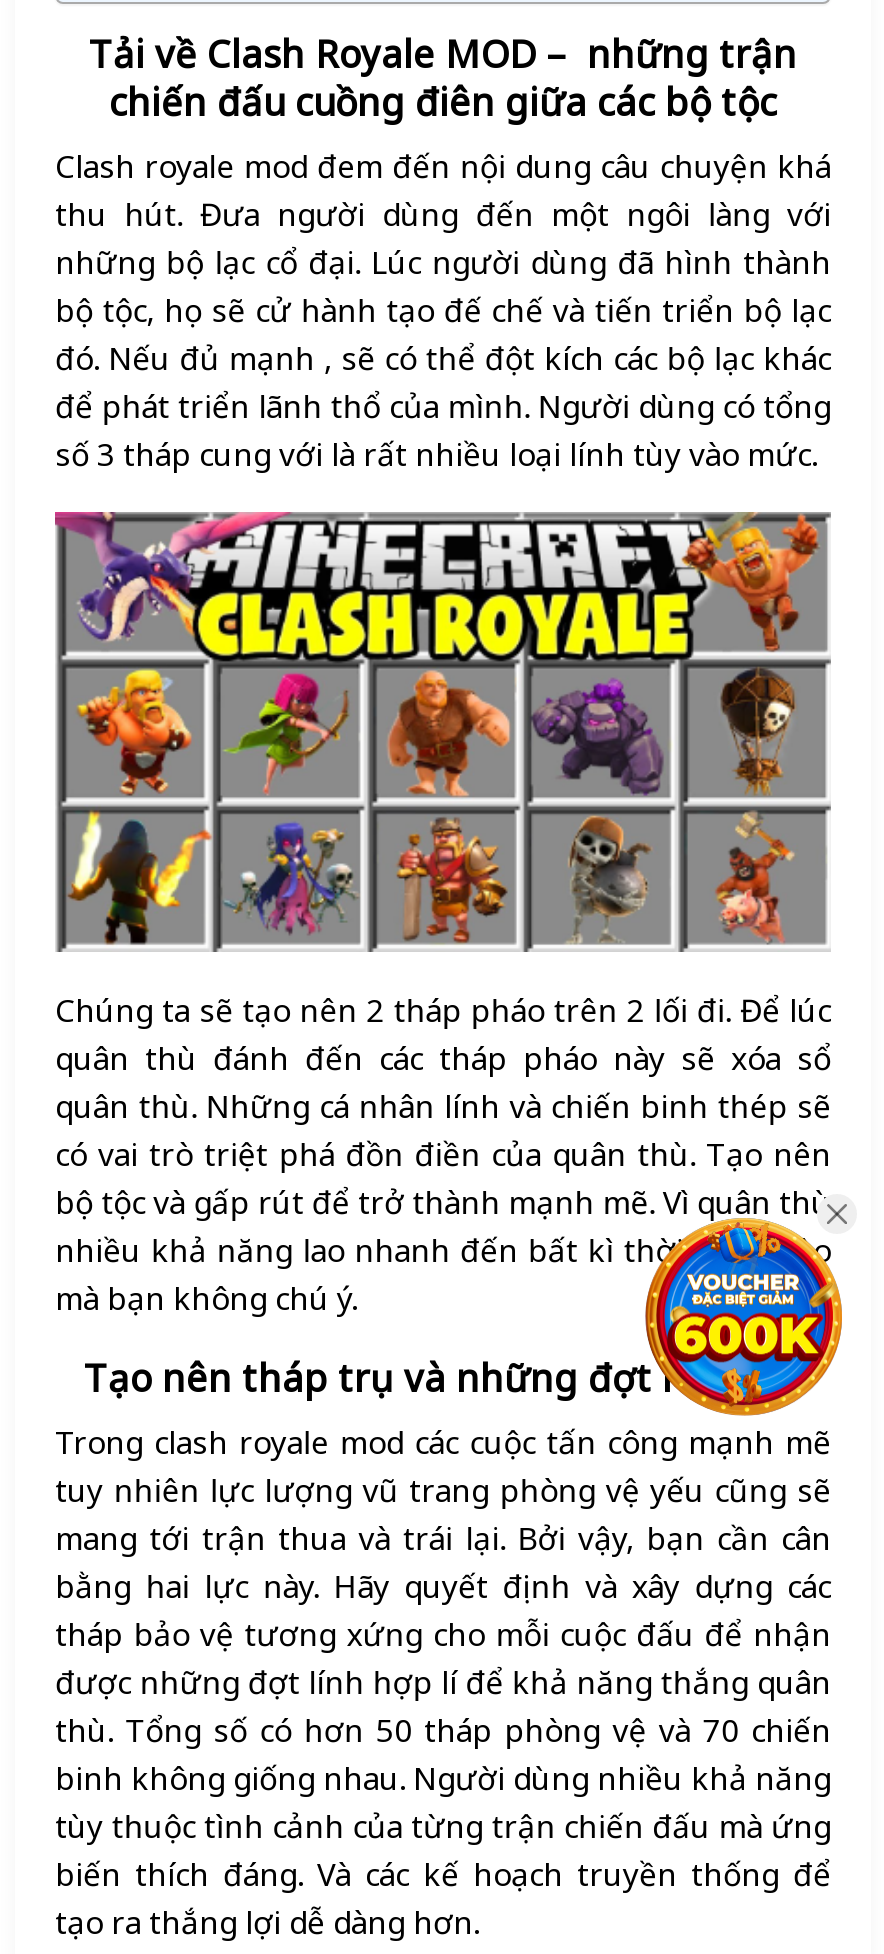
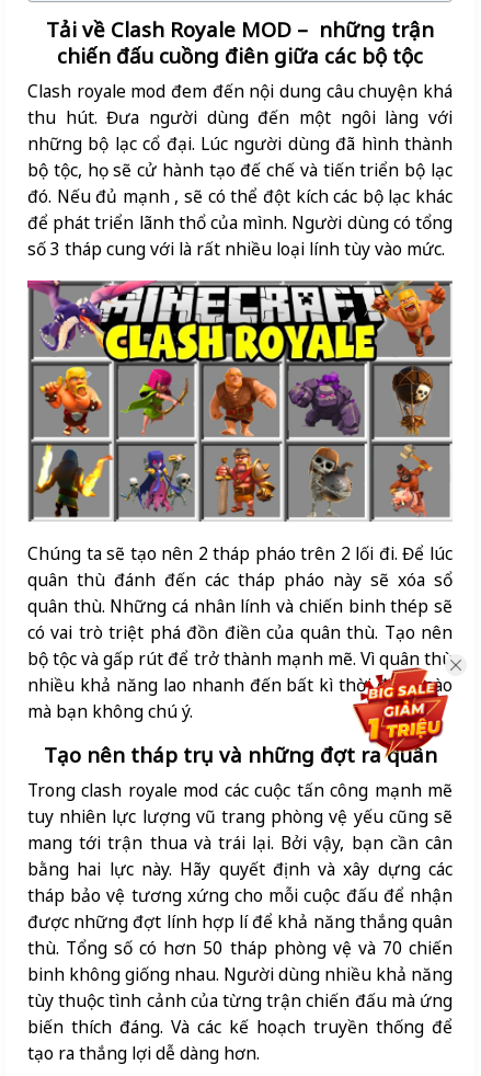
[643,1276,845,1392] [image] -> [351,699,459,762] [image]

